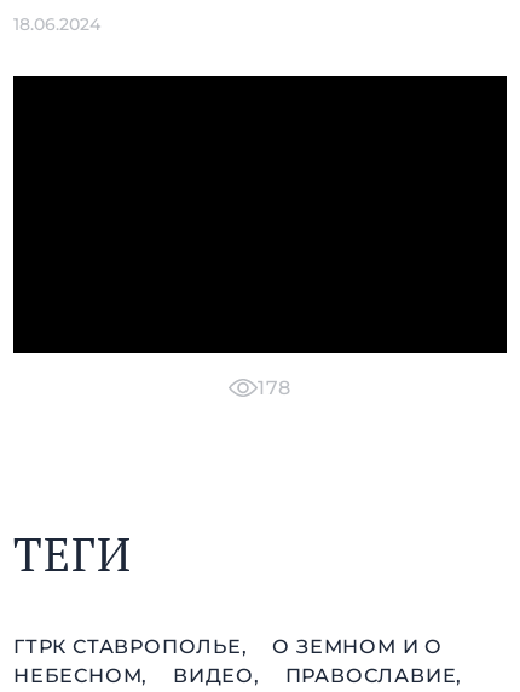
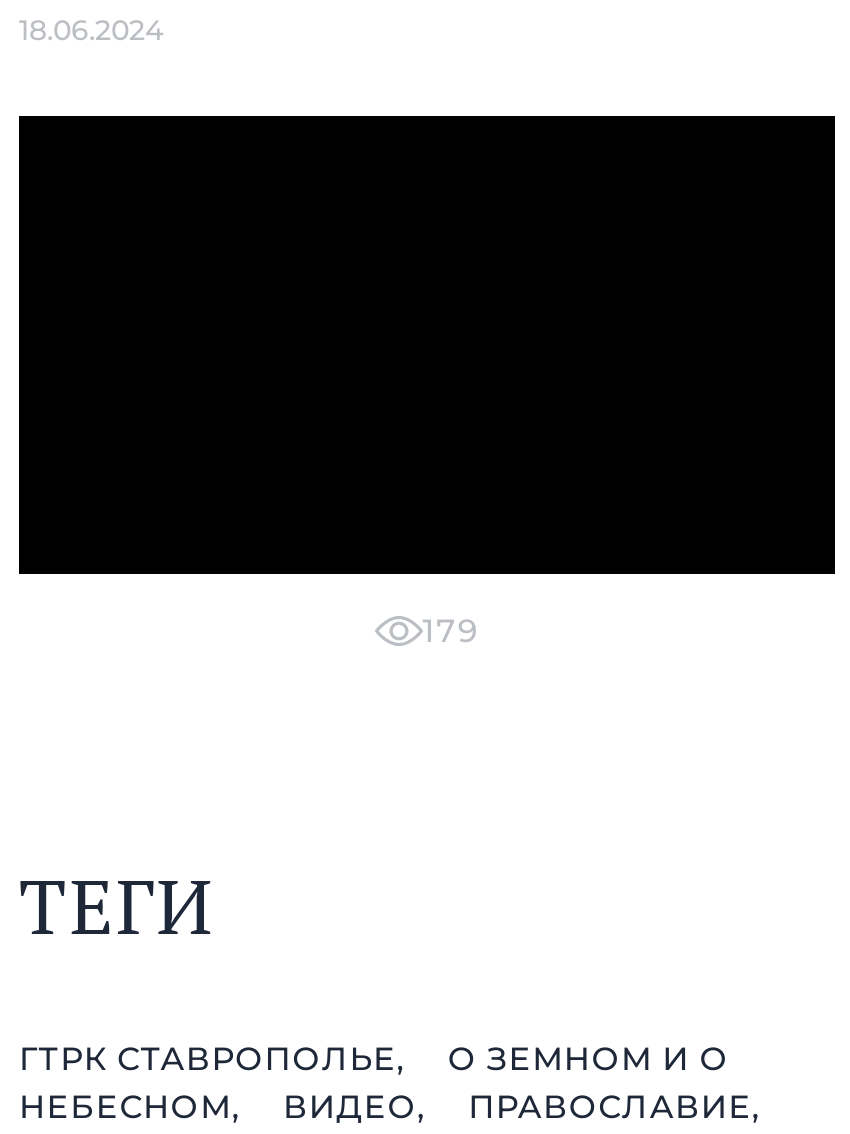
[257,376,292,399] 178 -> [423,612,479,650] 179

